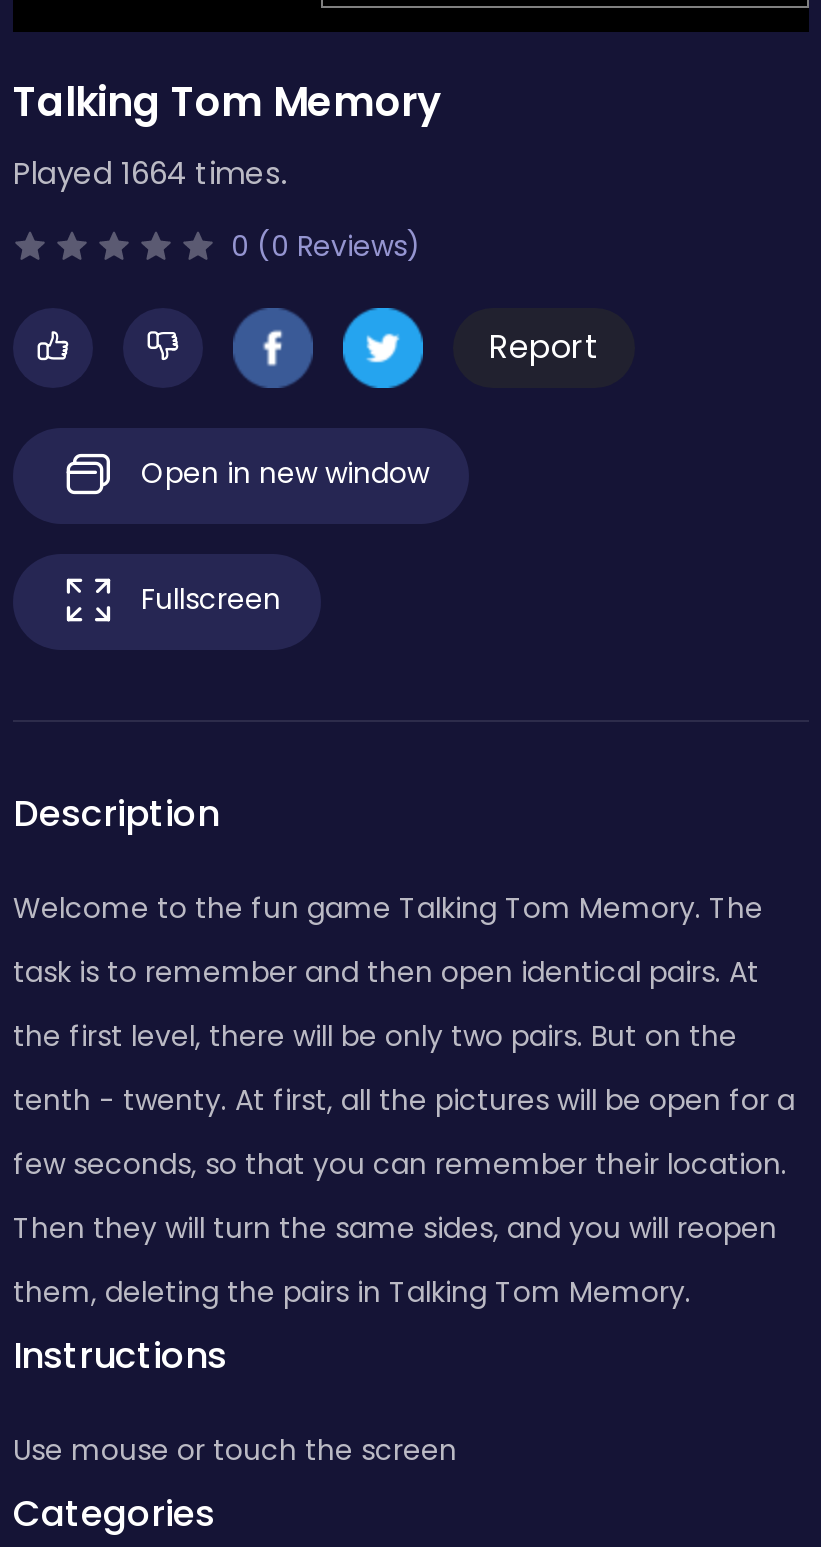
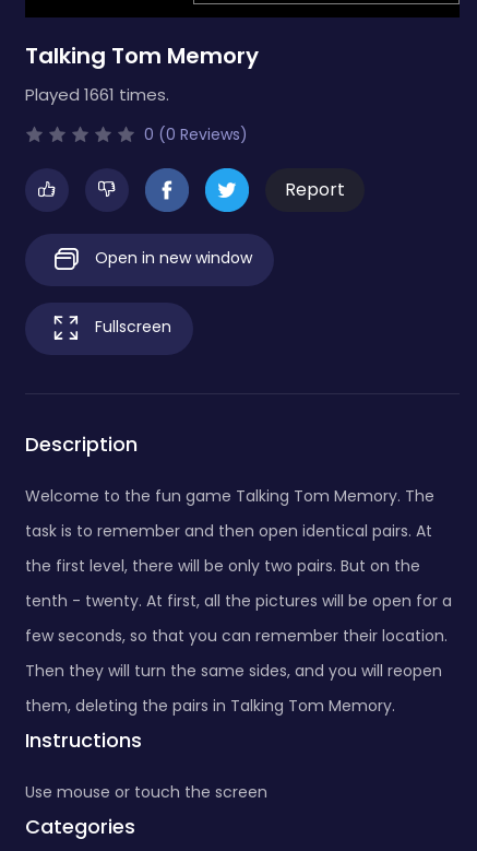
[13,152,287,194] Played 1664 times. -> [25,83,169,106] Played 1661 times.

